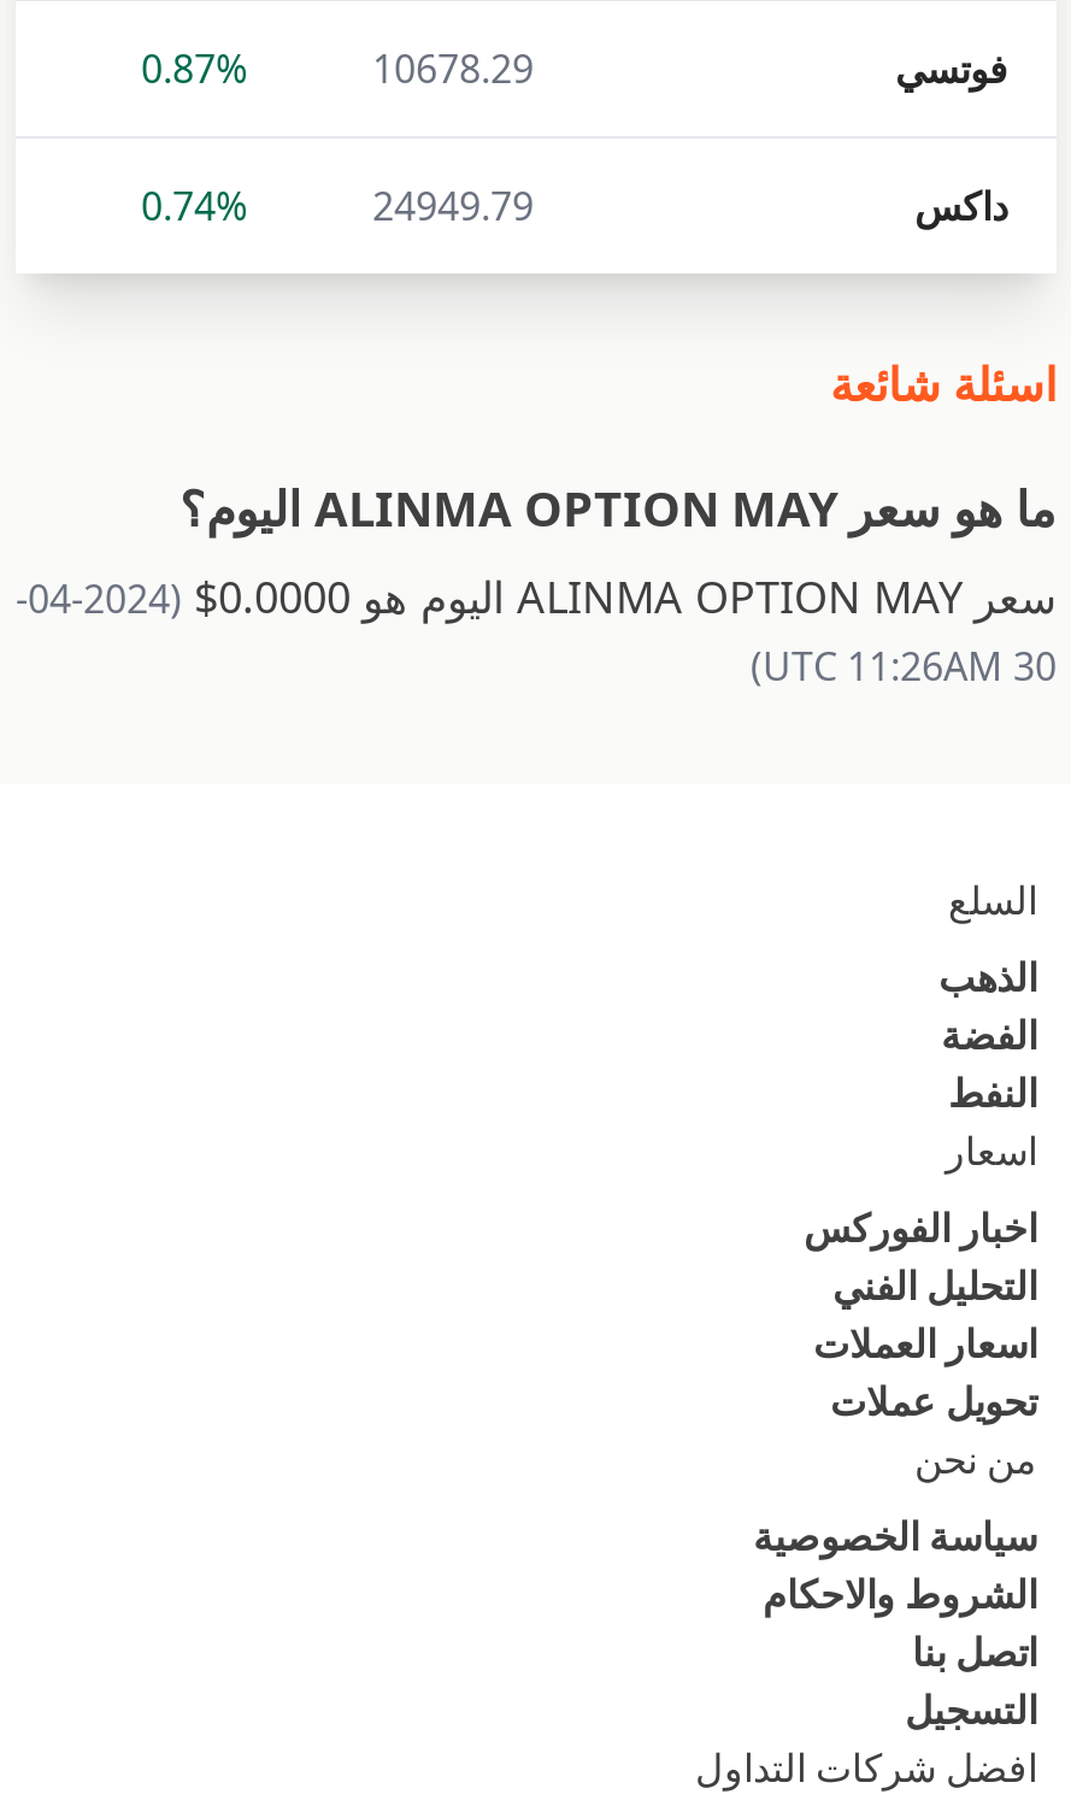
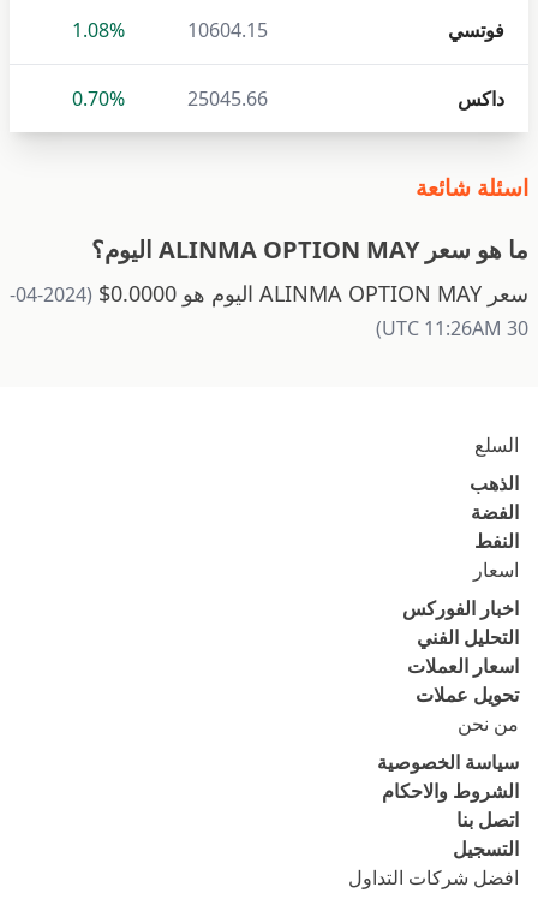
[141,41,247,94] 0.87% -> [72,17,125,44] 1.08%
[372,41,534,94] 10678.29 -> [187,17,268,44] 10604.15
[141,179,247,232] 0.74% -> [72,86,125,112] 0.70%
[372,179,534,232] 24949.79 -> [187,86,268,112] 25045.66

